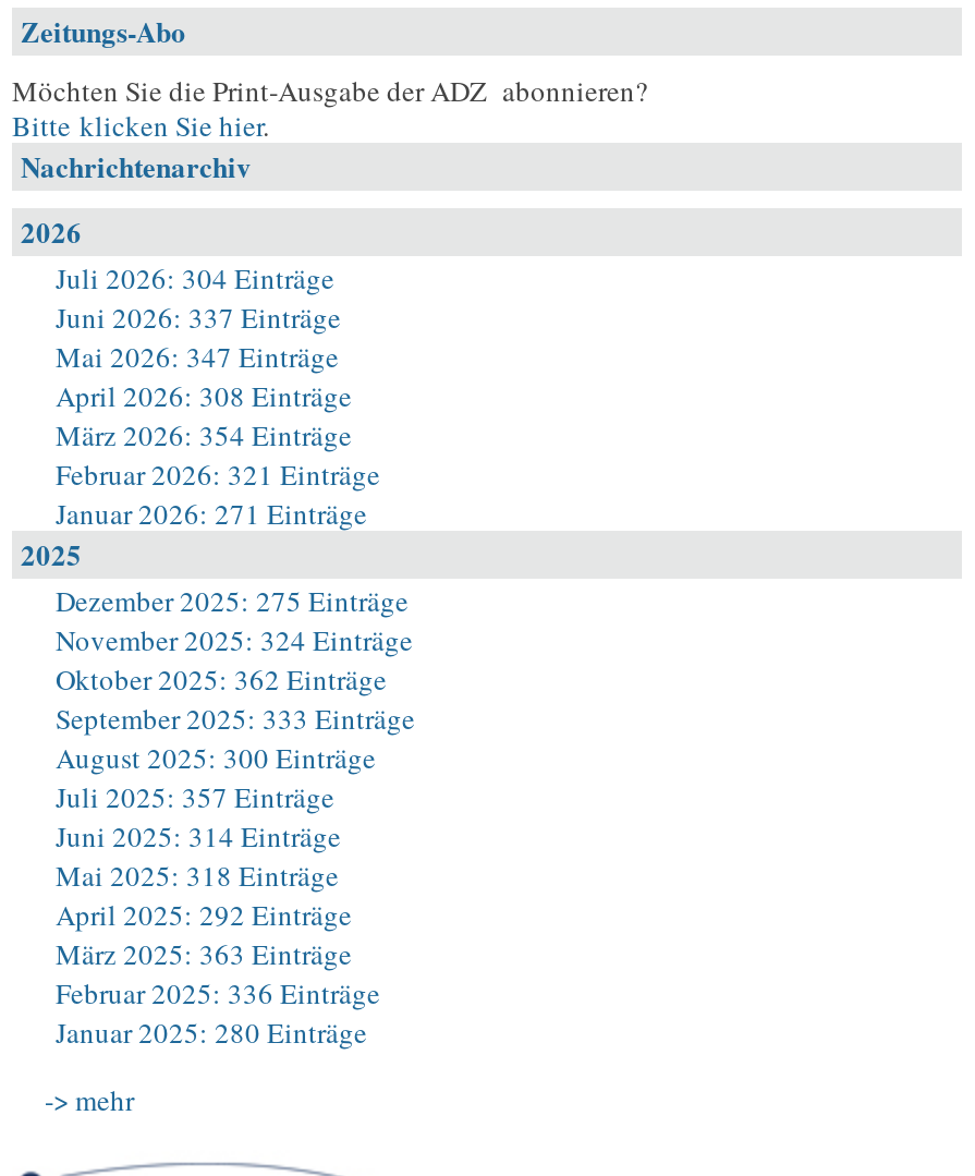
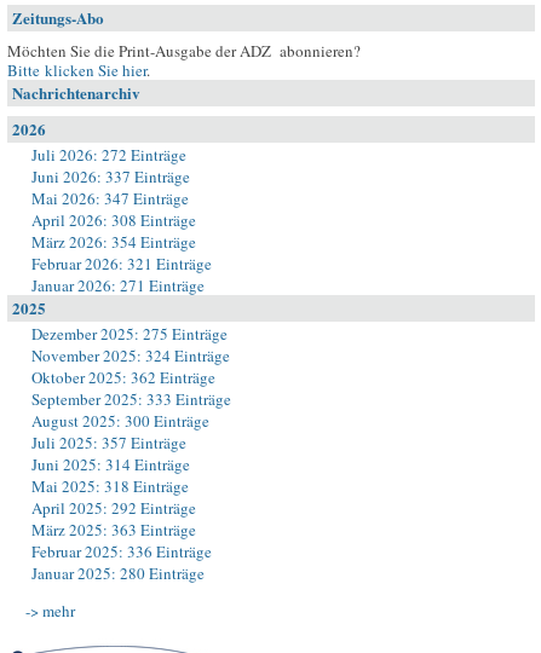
[56,258,334,298] Juli 2026: 304 Einträge -> [31,144,186,166] Juli 2026: 272 Einträge

